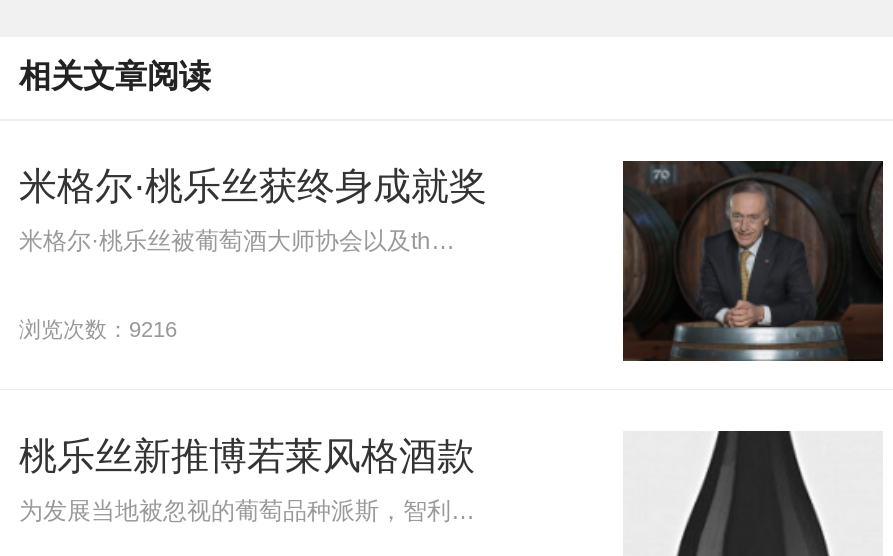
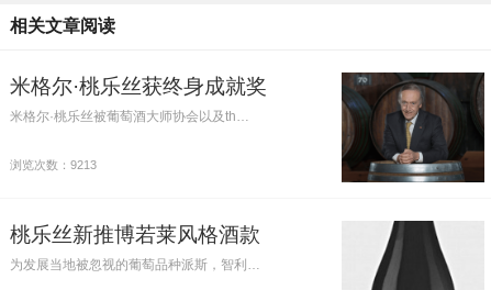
[19,316,177,340] 浏览次数：9216 -> [10,158,97,171] 浏览次数：9213

